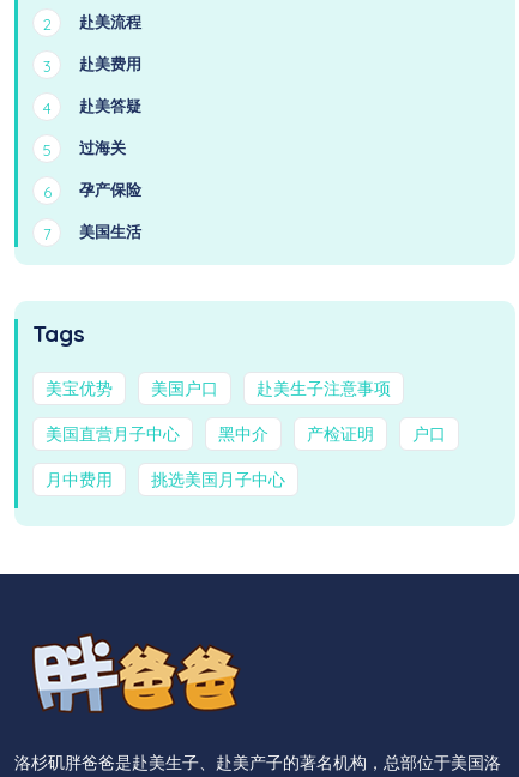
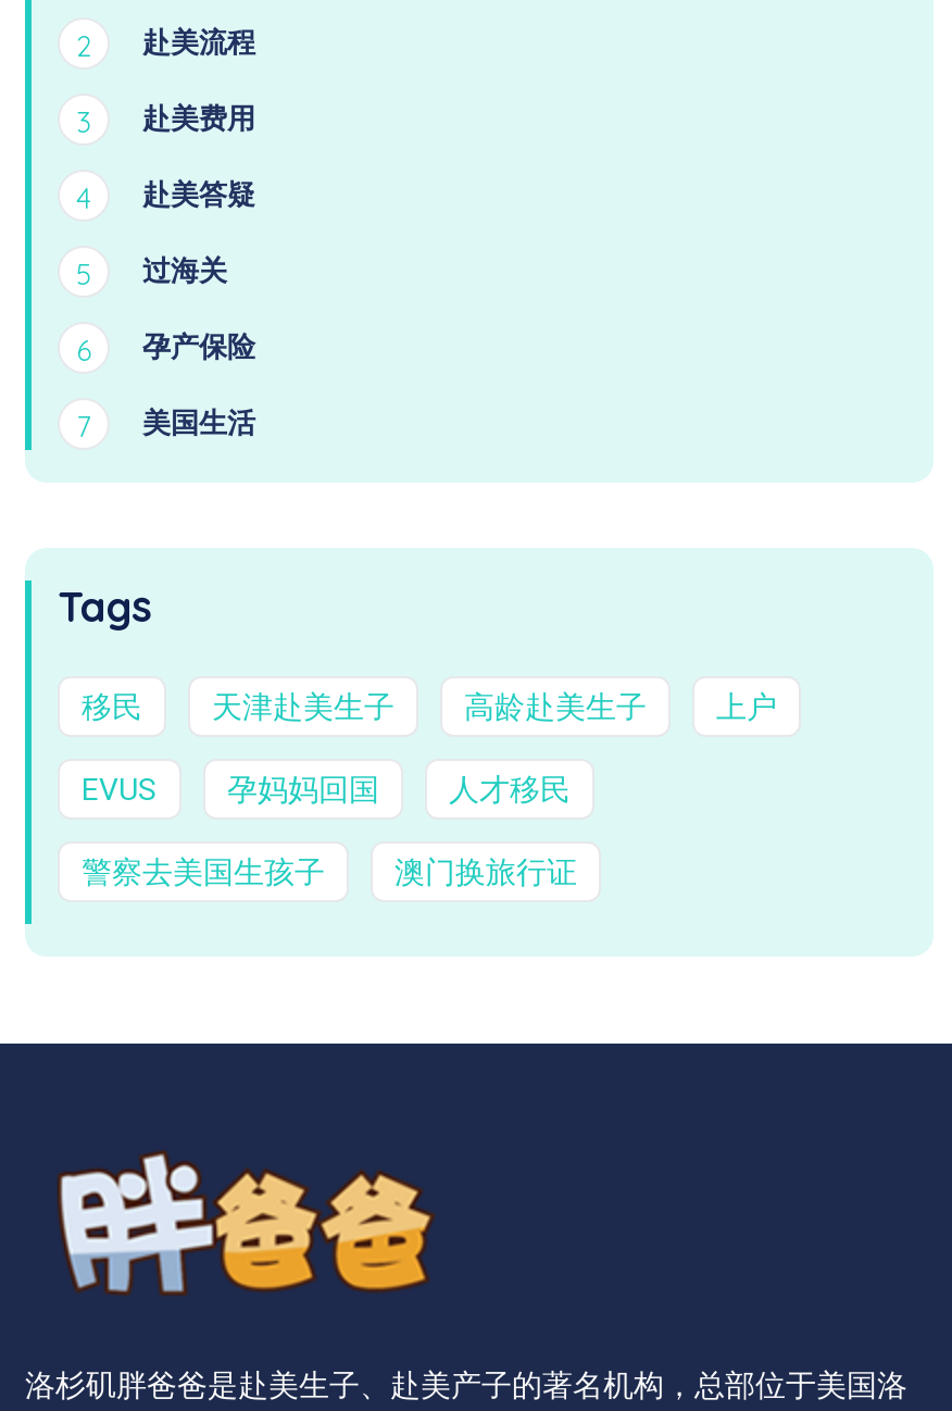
[46,379,391,398] 美宝优势 | 美国户口 | 赴美生子注意事项 -> [82,689,777,724] 移民 | 天津赴美生子 | 高龄赴美生子 | 上户
[46,424,446,443] 美国直营月子中心 | 黑中介 | 产检证明 | 户口 -> [82,771,571,806] EVUS | 孕妈妈回国 | 人才移民
[46,470,285,489] 月中费用 | 挑选美国月子中心 -> [82,854,577,889] 警察去美国生孩子 | 澳门换旅行证

